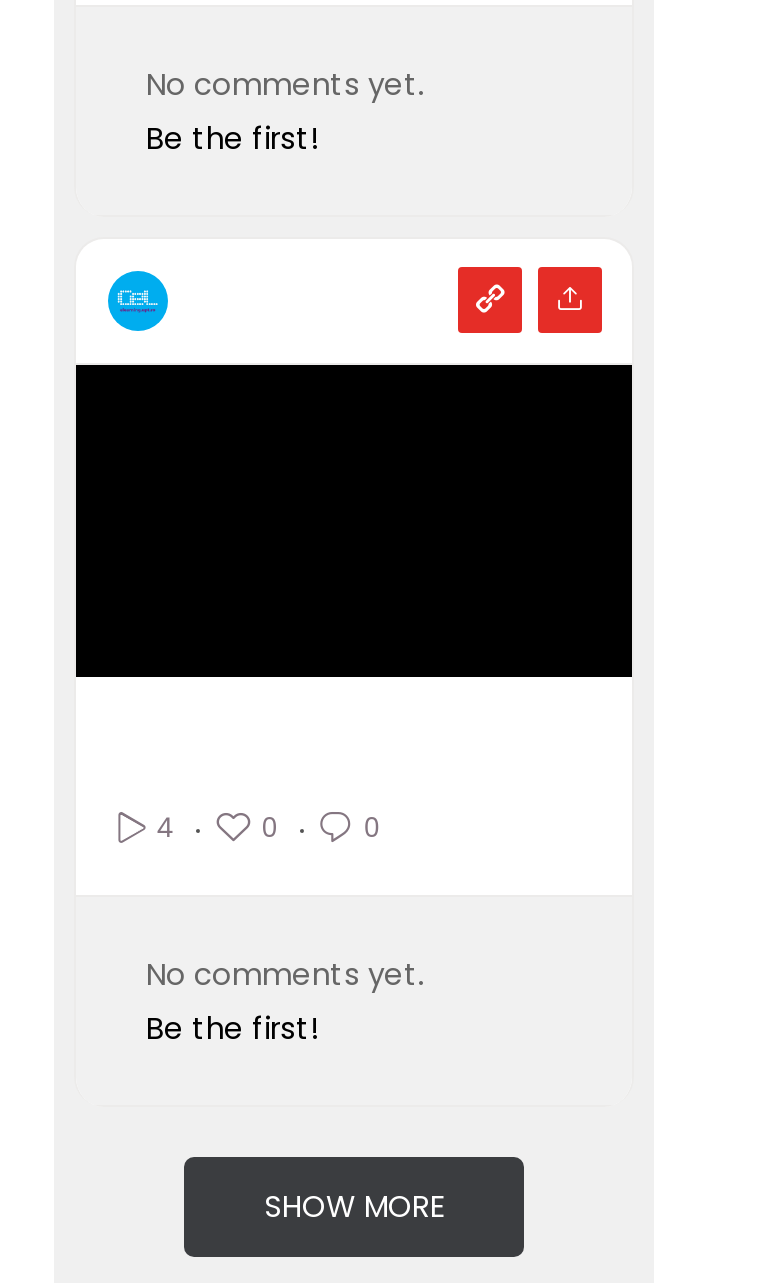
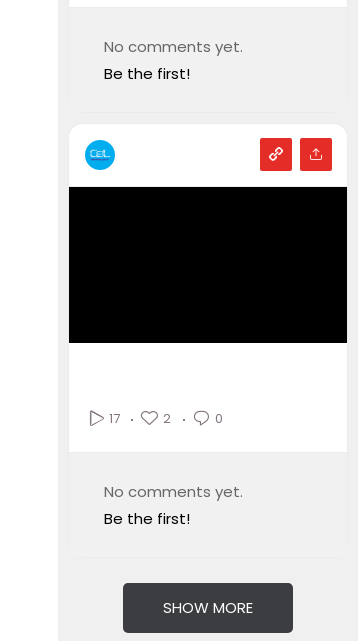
[156,810,174,848] 4 -> [109,409,120,428] 17
[261,809,277,847] 0 -> [163,409,171,428] 2

